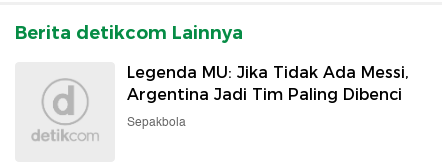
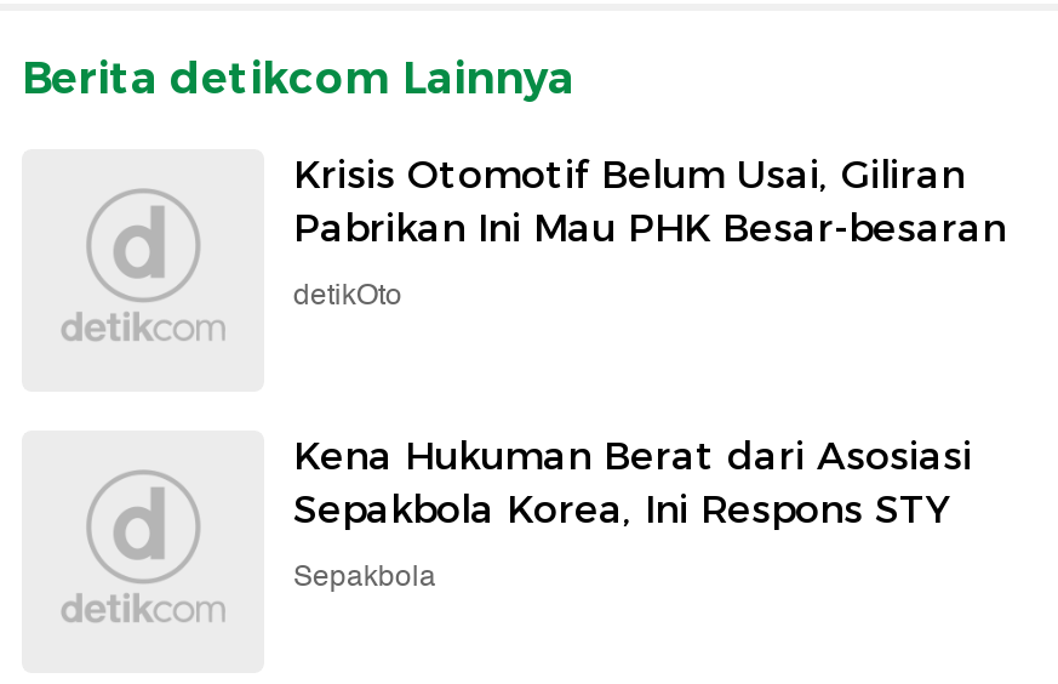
[127,63,409,104] Legenda MU: Jika Tidak Ada Messi, | Argentina Jadi Tim Paling Dibenci -> [293,151,1006,531] Krisis Otomotif Belum Usai, Giliran | Pabrikan Ini Mau PHK Besar-besaran | detikOto | Kena Hukuman Berat dari Asosiasi | Sepakbola Korea, Ini Respons STY

